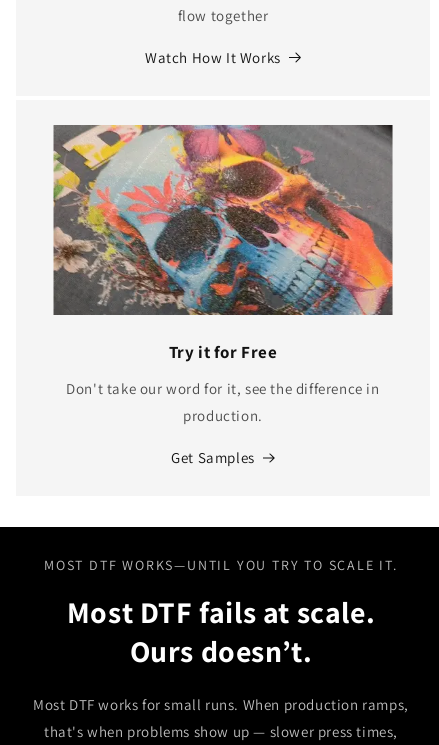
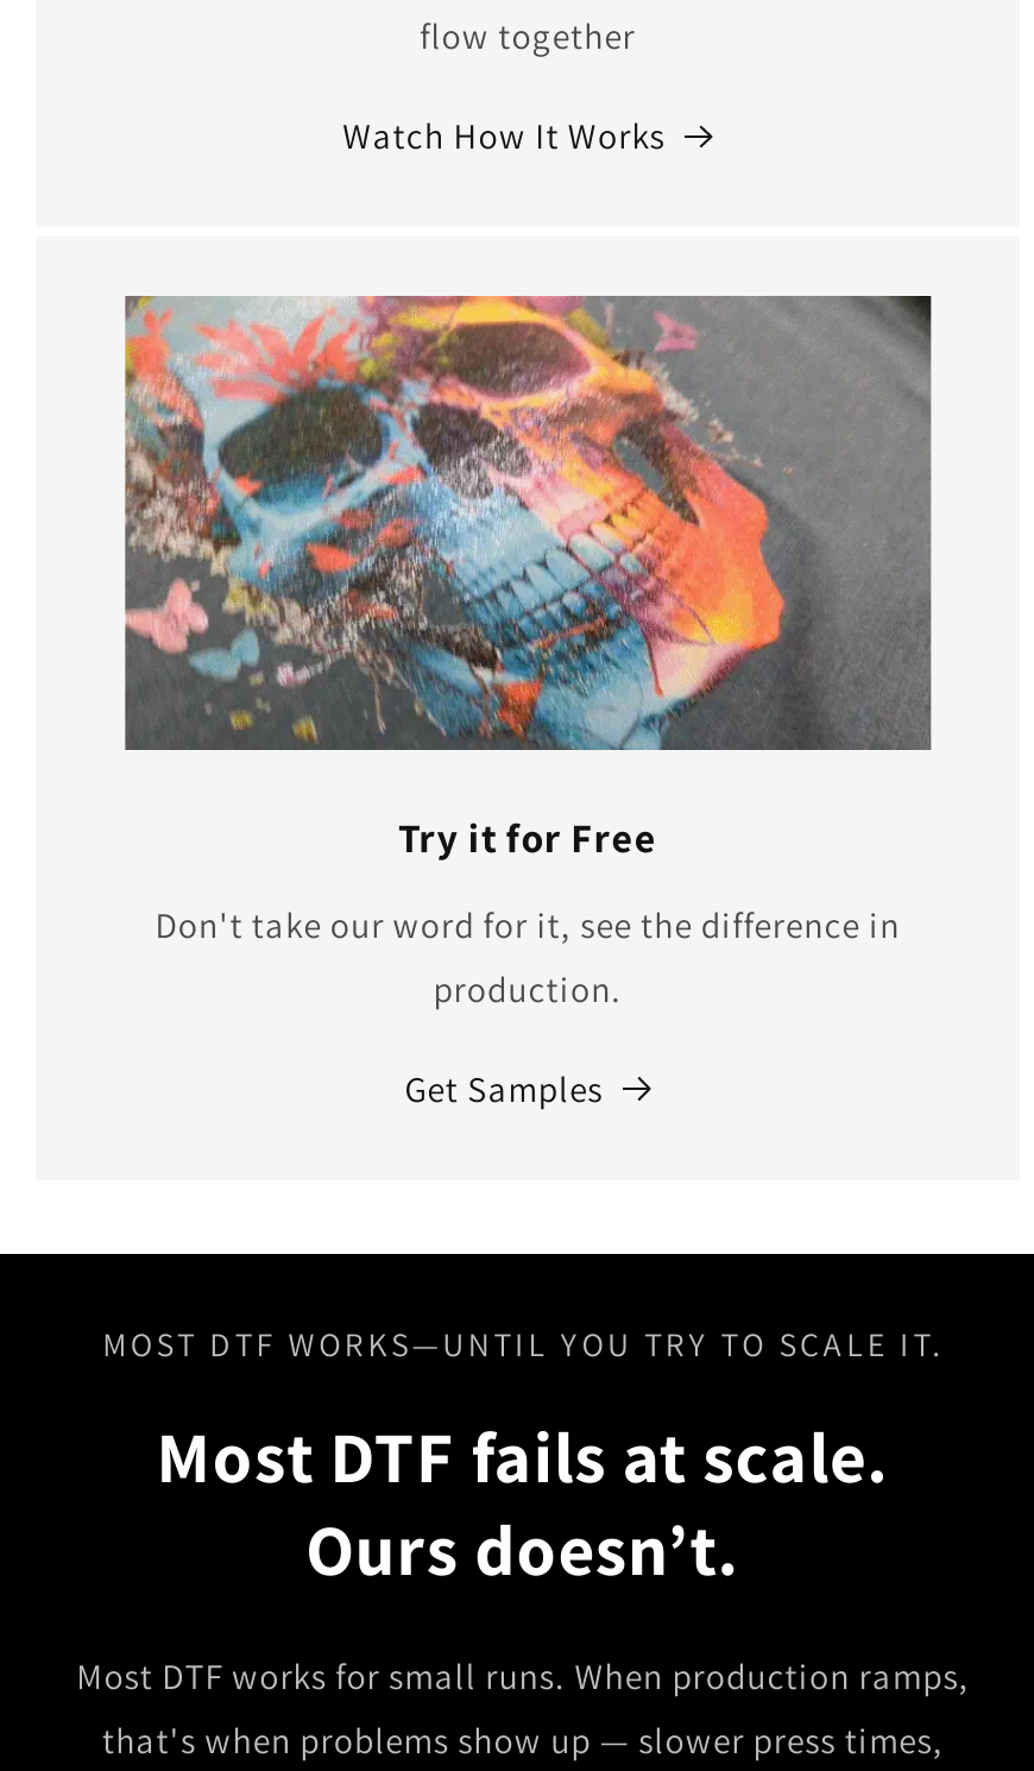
[53,124,393,316] [image] -> [124,295,934,751] [image]

